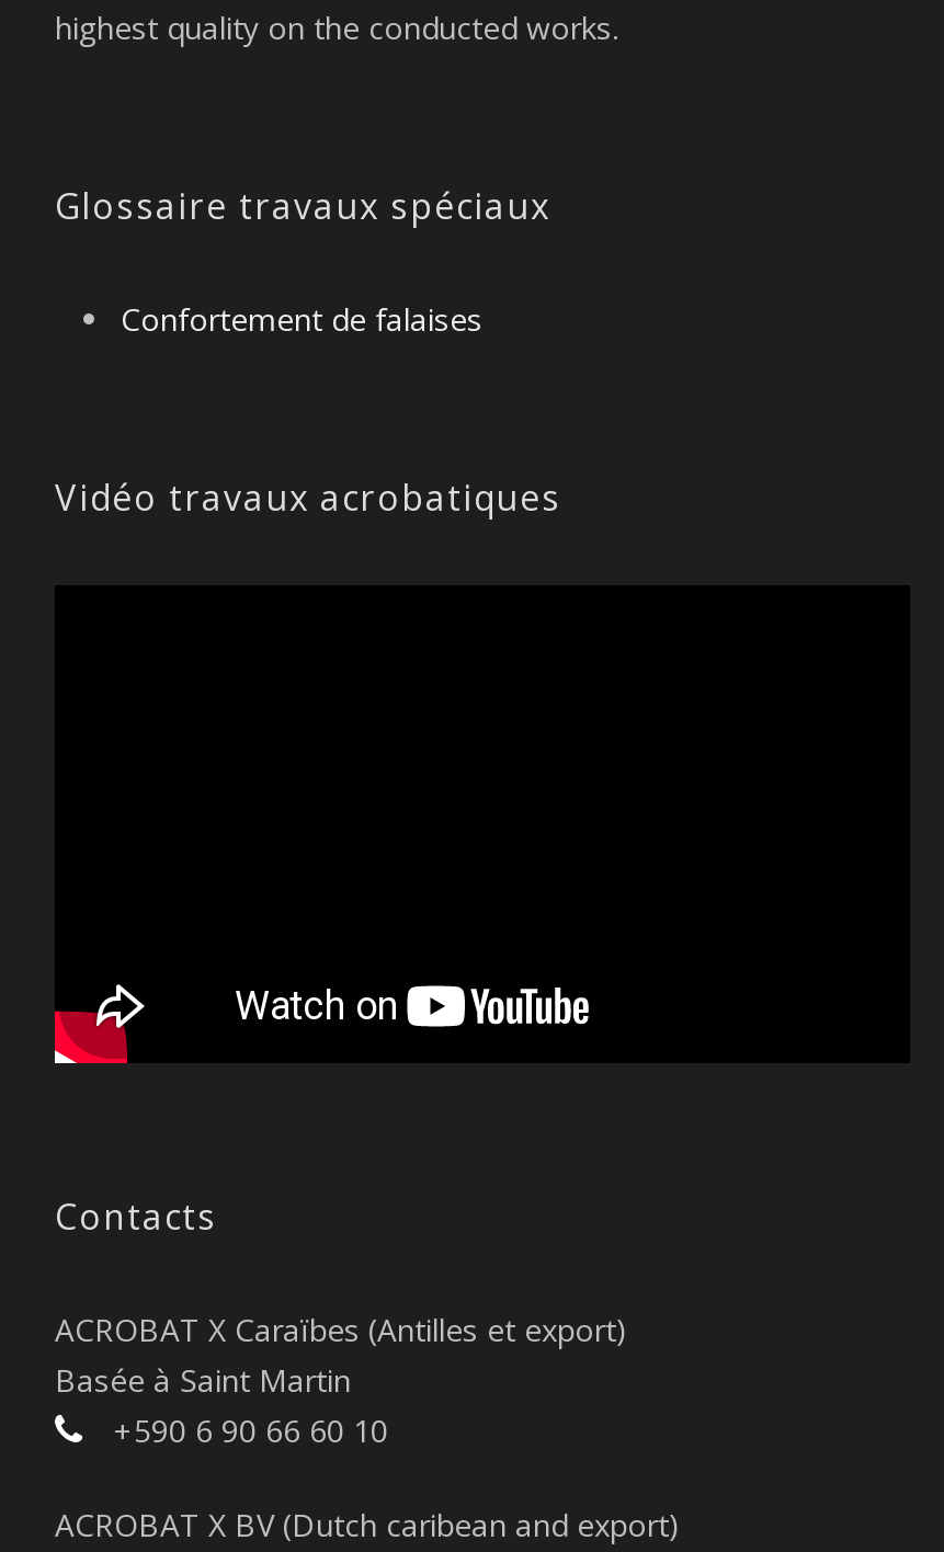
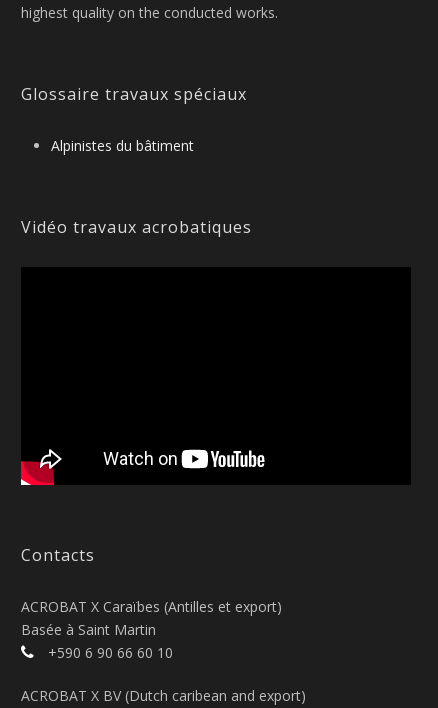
[121,298,482,340] Confortement de falaises -> [51,136,194,155] Alpinistes du bâtiment

